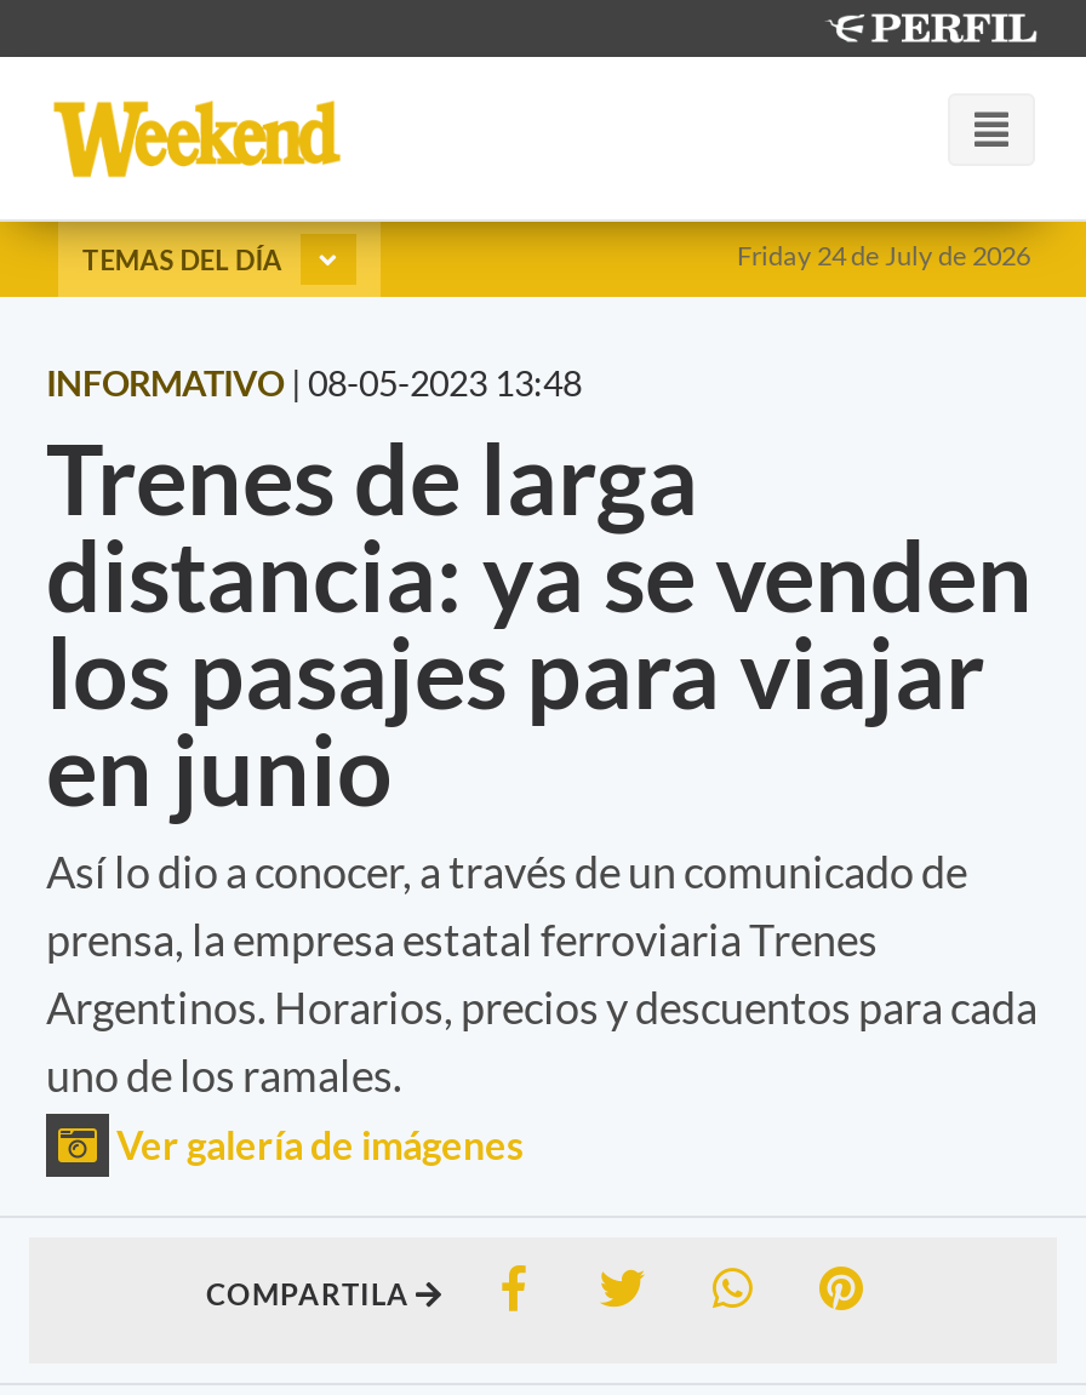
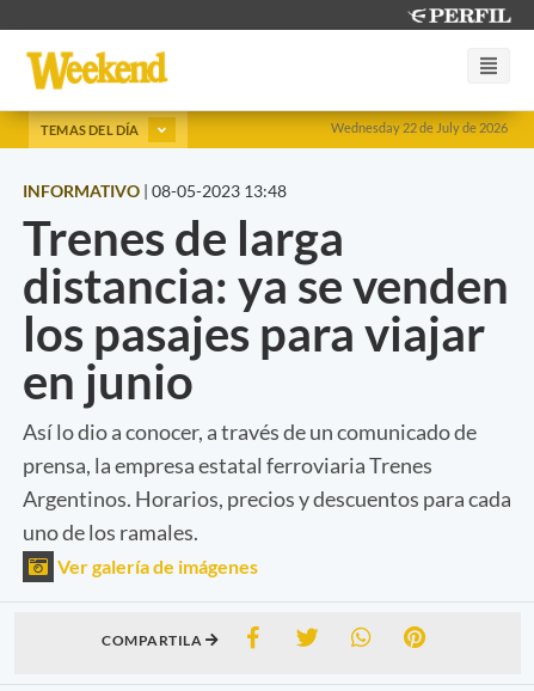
[737,239,1030,270] Friday 24 de July de 2026 -> [331,120,508,135] Wednesday 22 de July de 2026

